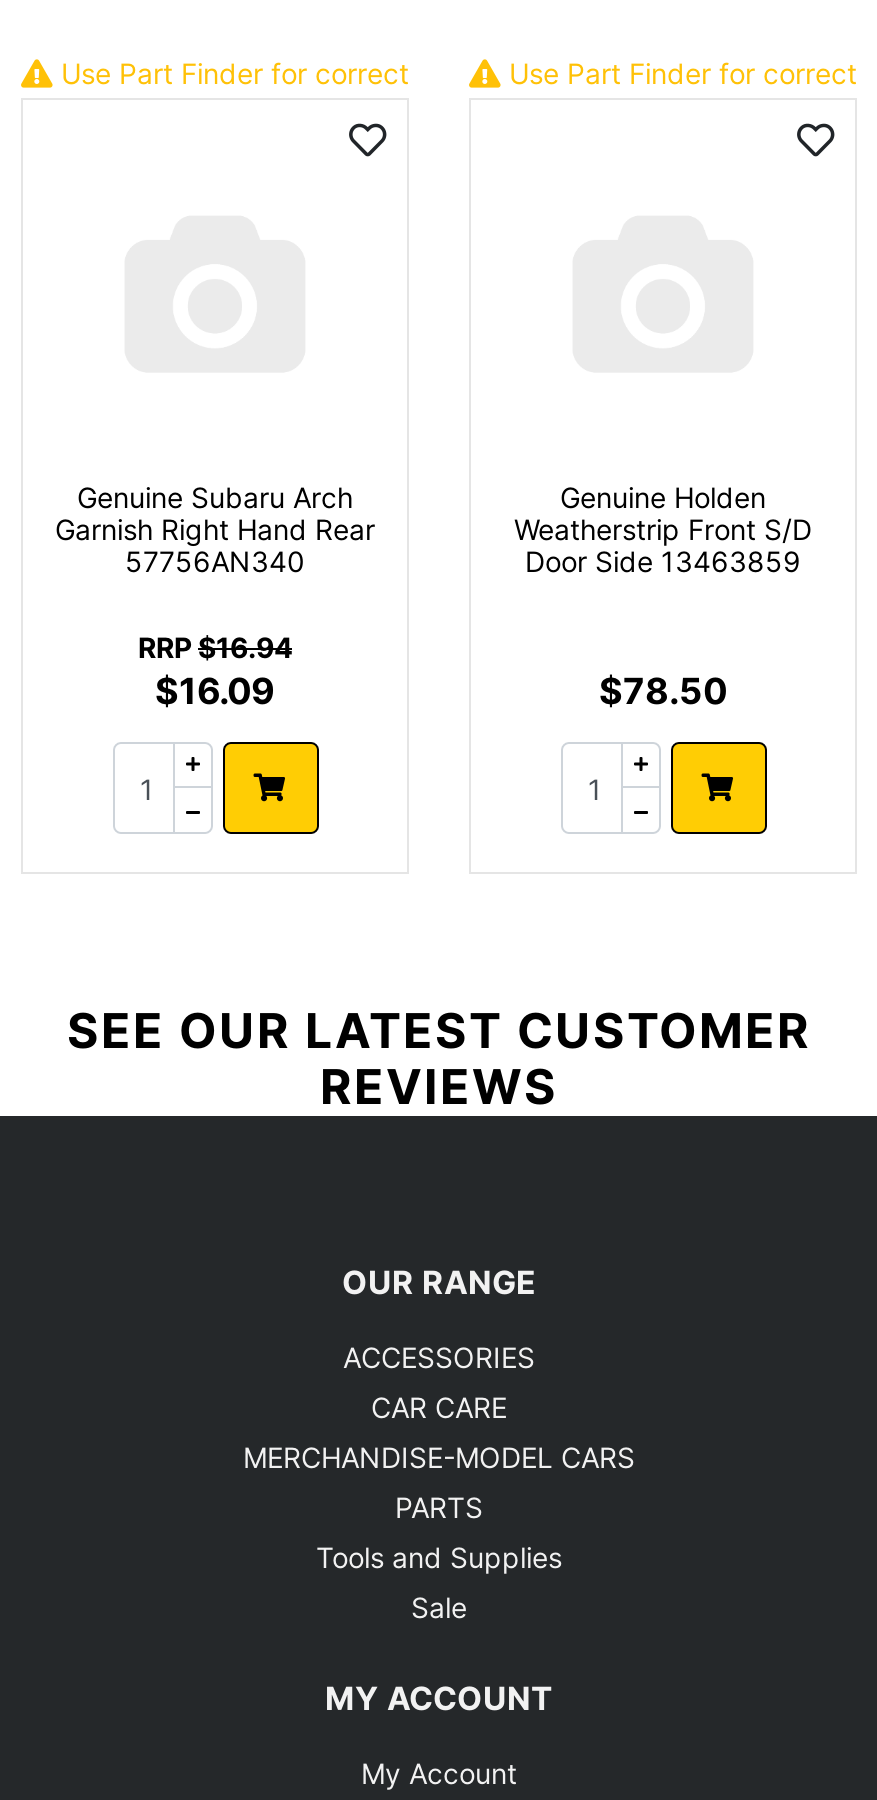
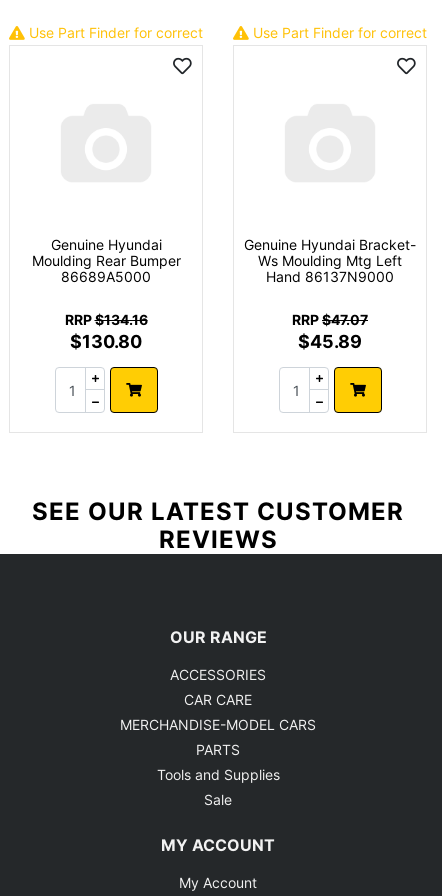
[55,480,375,578] Genuine Subaru Arch | Garnish Right Hand Rear | 57756AN340 -> [31,236,180,285] Genuine Hyundai | Moulding Rear Bumper | 86689A5000
[514,480,812,578] Genuine Holden | Weatherstrip Front S/D | Door Side 13463859 -> [244,236,416,285] Genuine Hyundai Bracket- | Ws Moulding Mtg Left | Hand 86137N9000
[138,631,292,713] RRP $16.94 | $16.09 -> [64,311,147,352] RRP $134.16 | $130.80
[599,671,727,713] $78.50 -> [292,311,368,352] RRP $47.07 | $45.89

